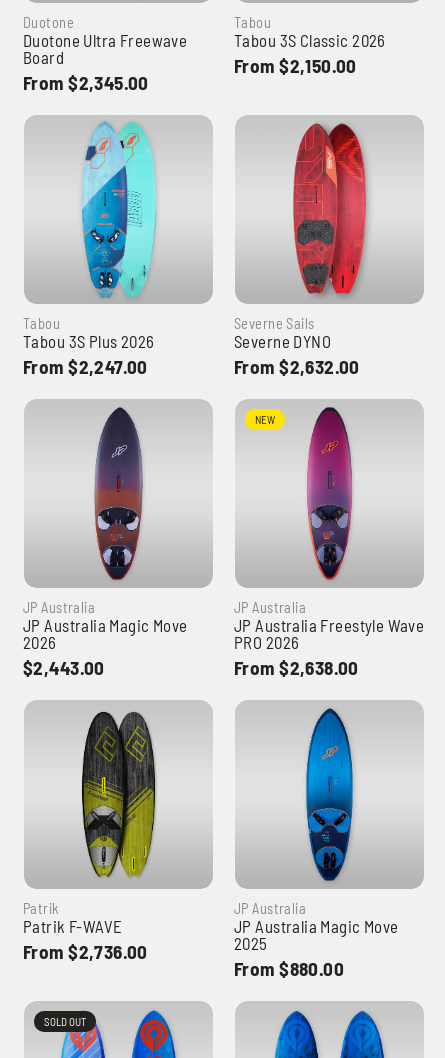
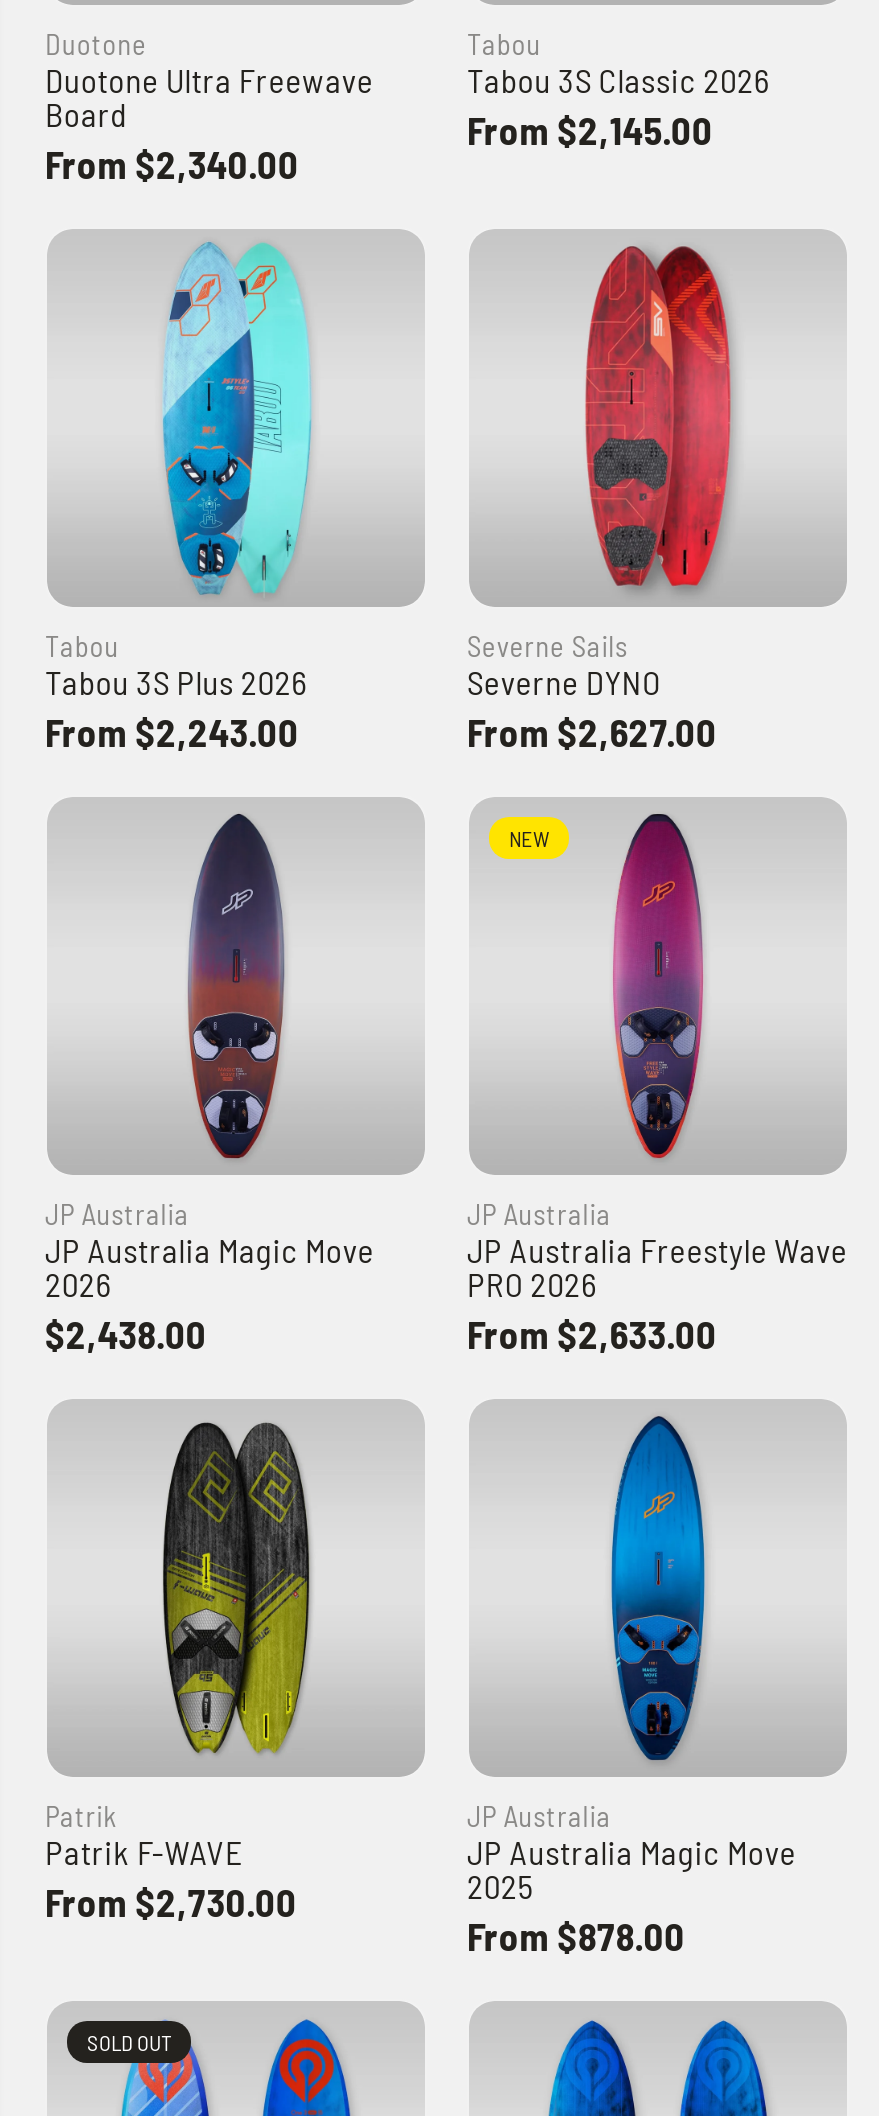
[234,54,357,77] From $2,150.00 -> [467,107,713,153] From $2,145.00
[23,71,149,94] From $2,345.00 -> [45,141,299,187] From $2,340.00
[23,355,148,378] From $2,247.00 -> [45,709,299,755] From $2,243.00
[234,355,360,378] From $2,632.00 -> [467,709,717,755] From $2,627.00
[23,656,105,679] $2,443.00 -> [45,1311,207,1357] $2,438.00
[234,656,359,679] From $2,638.00 -> [467,1311,717,1357] From $2,633.00
[23,940,148,963] From $2,736.00 -> [45,1879,297,1925] From $2,730.00
[234,957,344,980] From $880.00 -> [467,1913,685,1959] From $878.00

